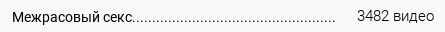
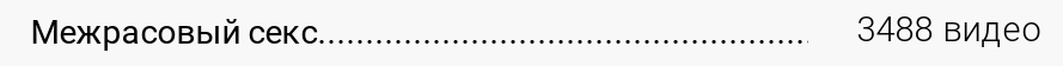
[357,8,434,25] 3482 видео -> [857,10,1041,50] 3488 видео

